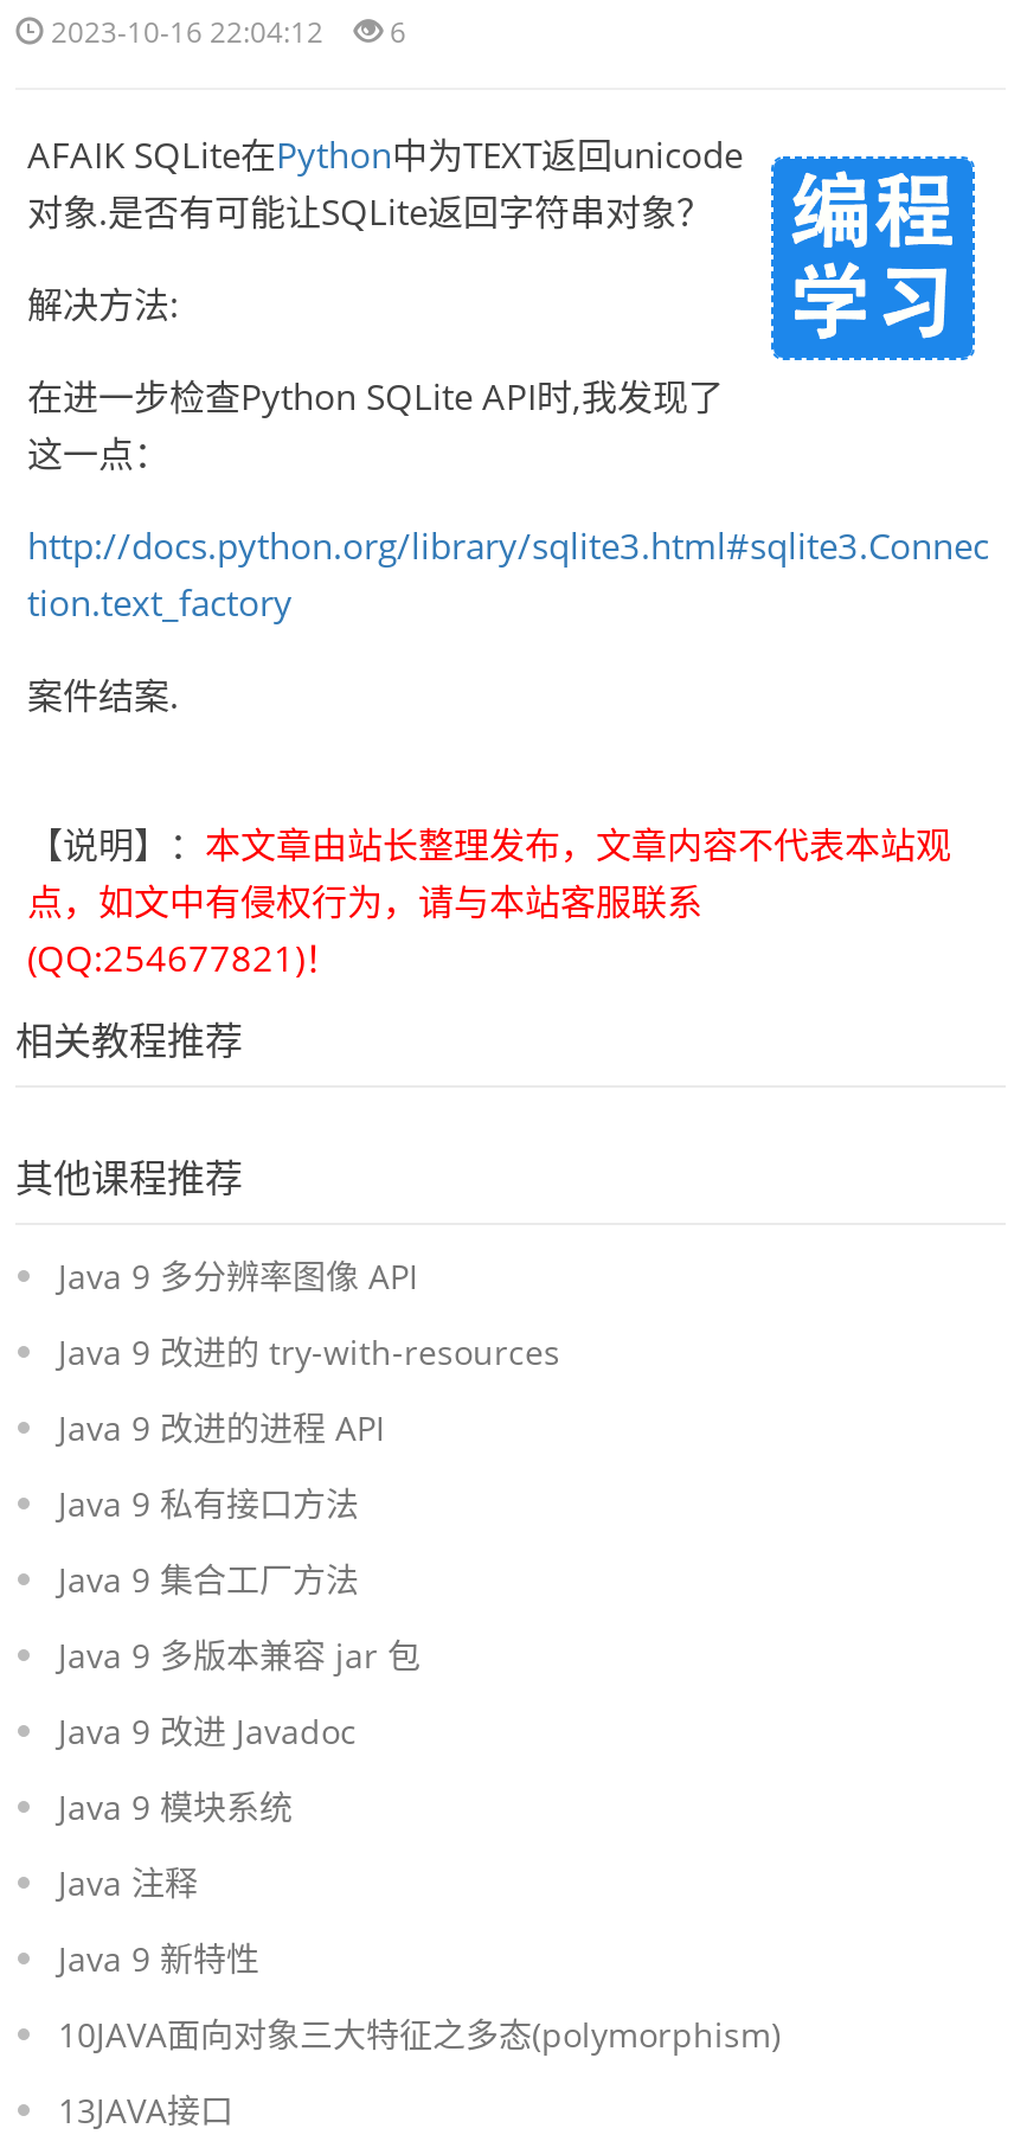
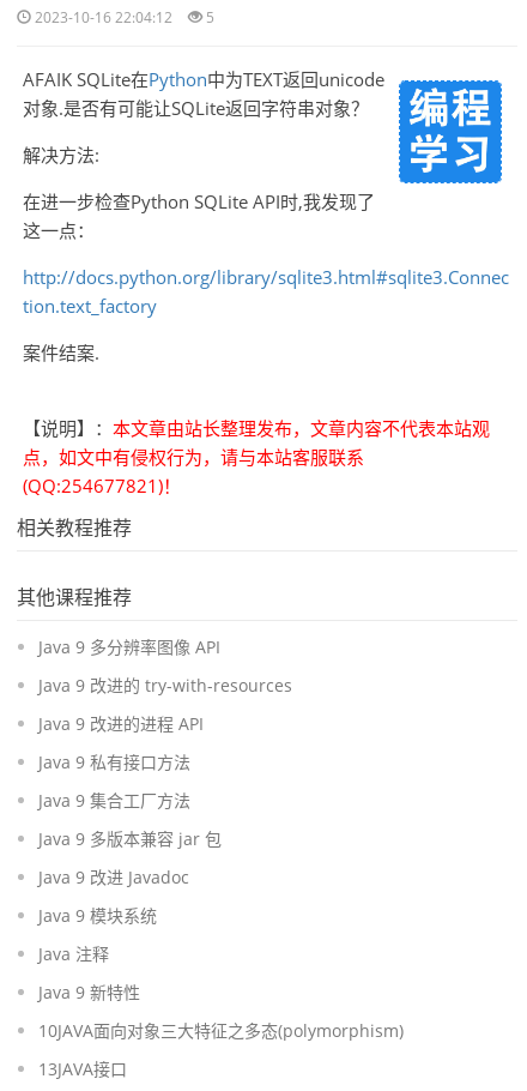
[44,11,406,52] 2023-10-16 22:04:12 6 -> [31,7,214,27] 2023-10-16 22:04:12 5

